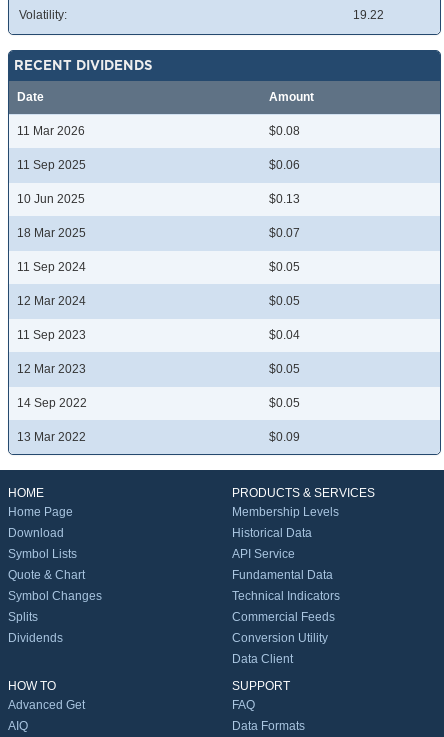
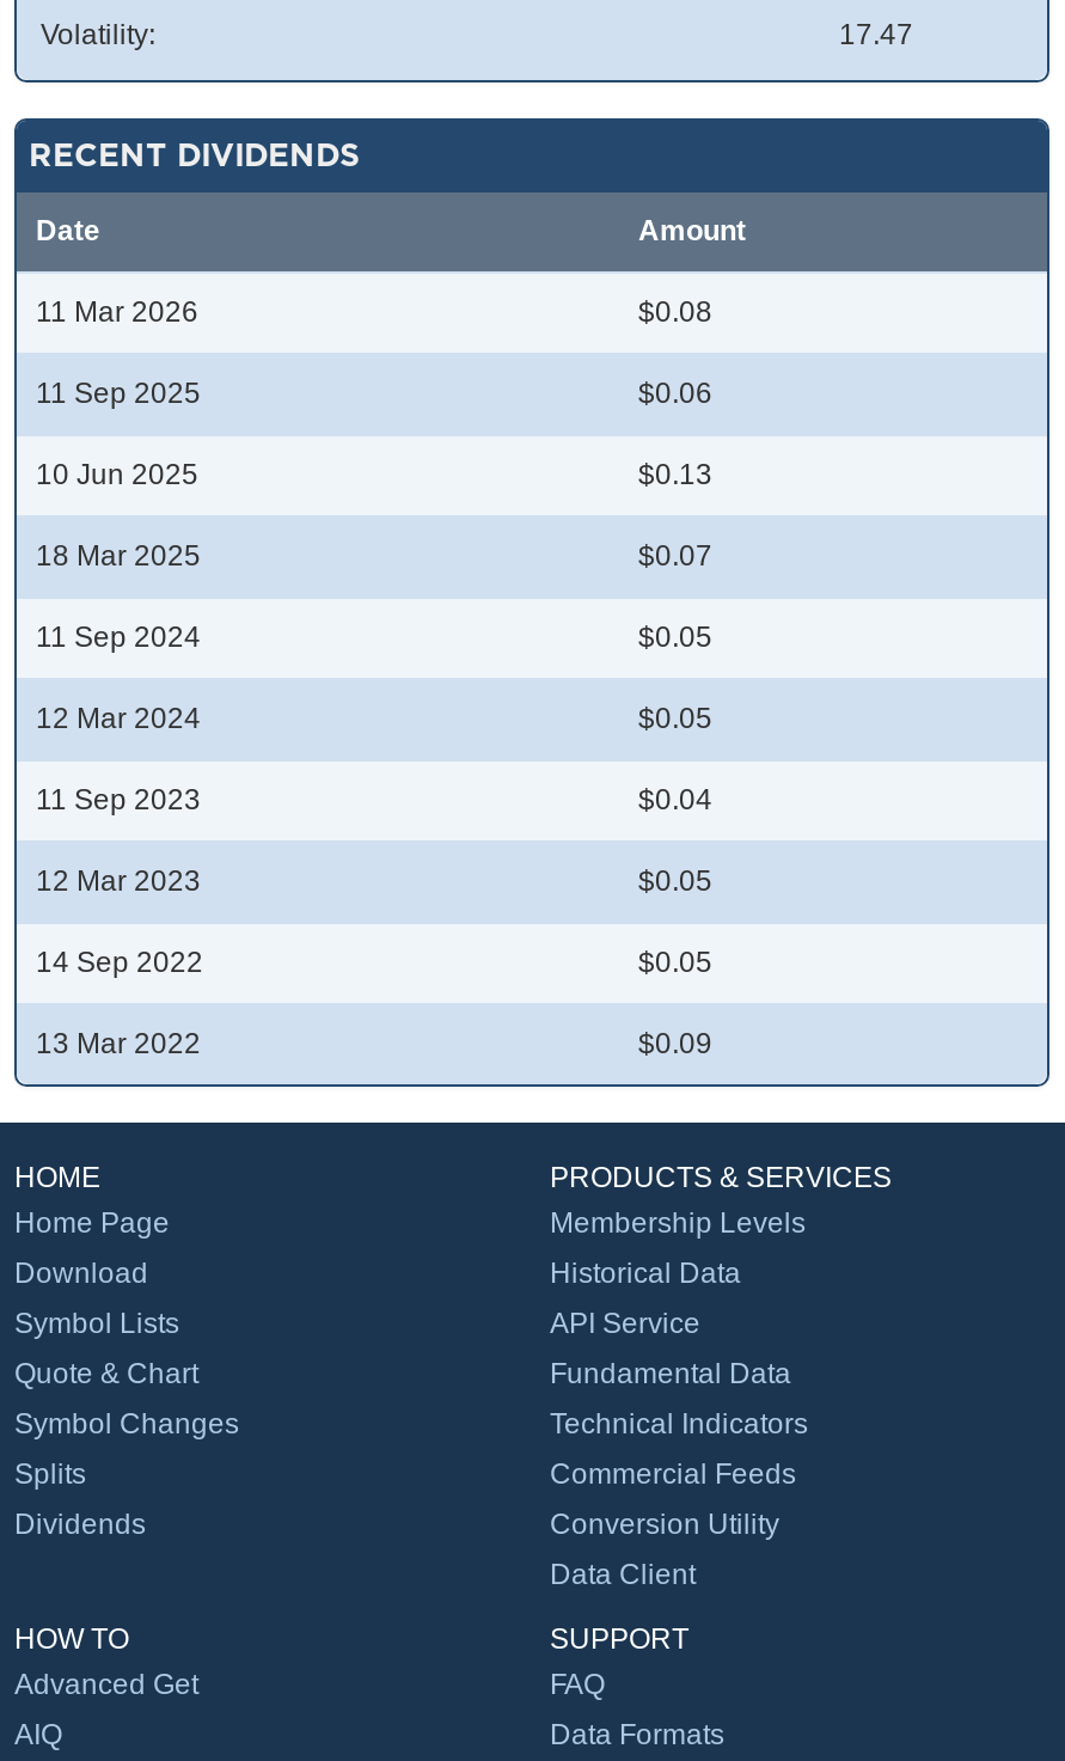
[353,8,384,22] 19.22 -> [839,18,913,52] 17.47

